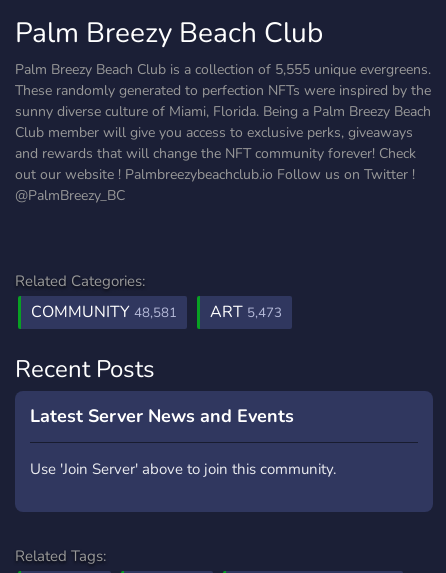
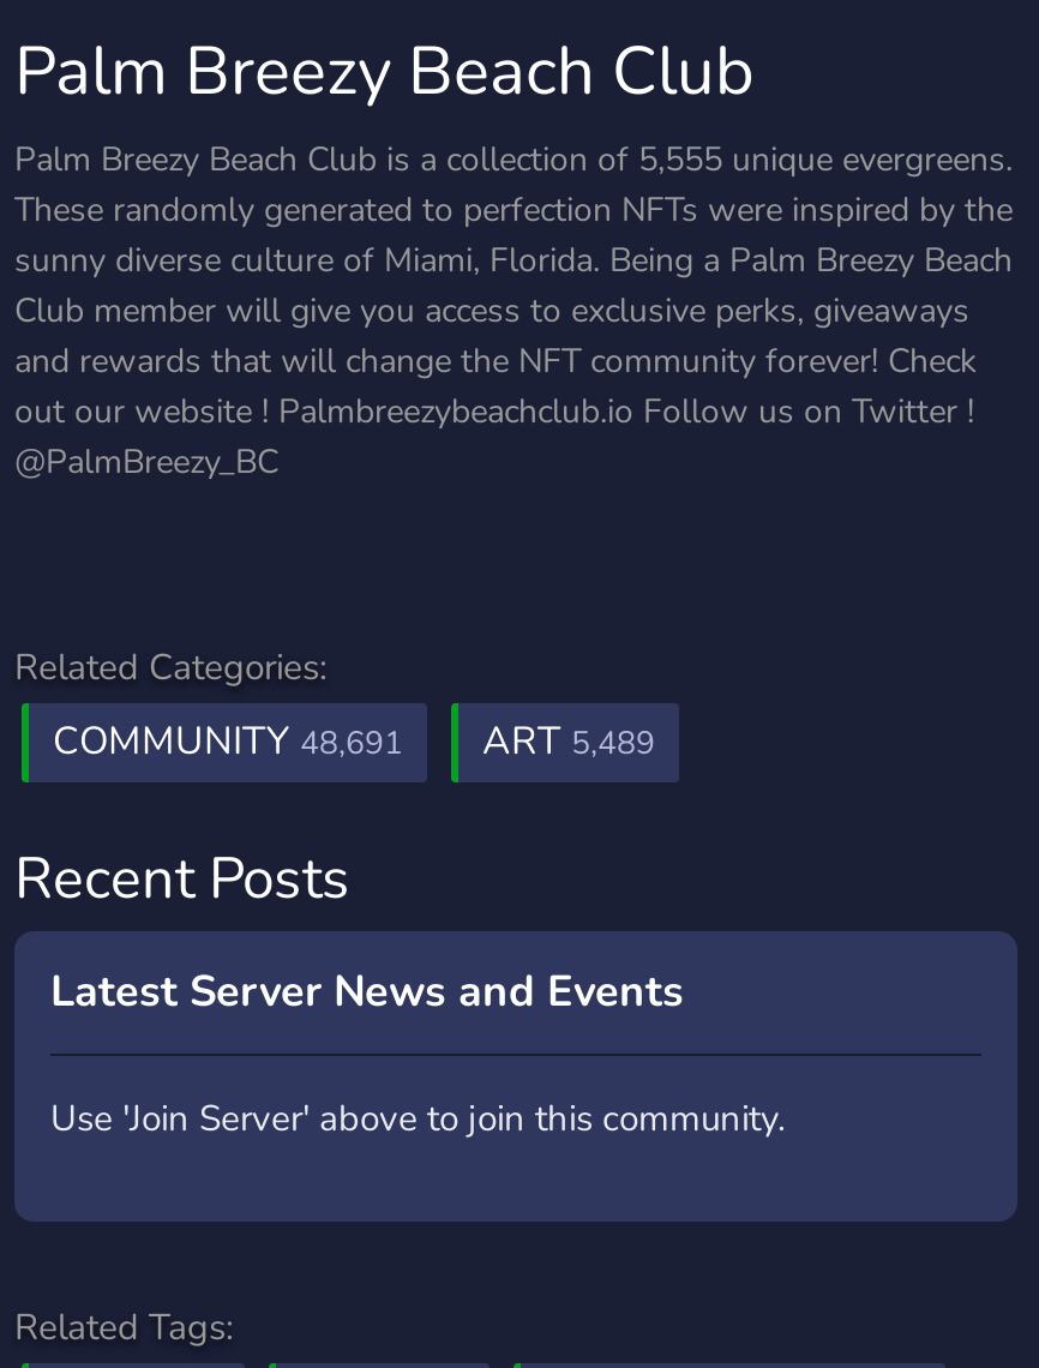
[31,301,177,323] COMMUNITY 48,581 -> [53,715,403,768] COMMUNITY 48,691
[210,301,282,323] ART 5,473 -> [482,715,655,768] ART 5,489

